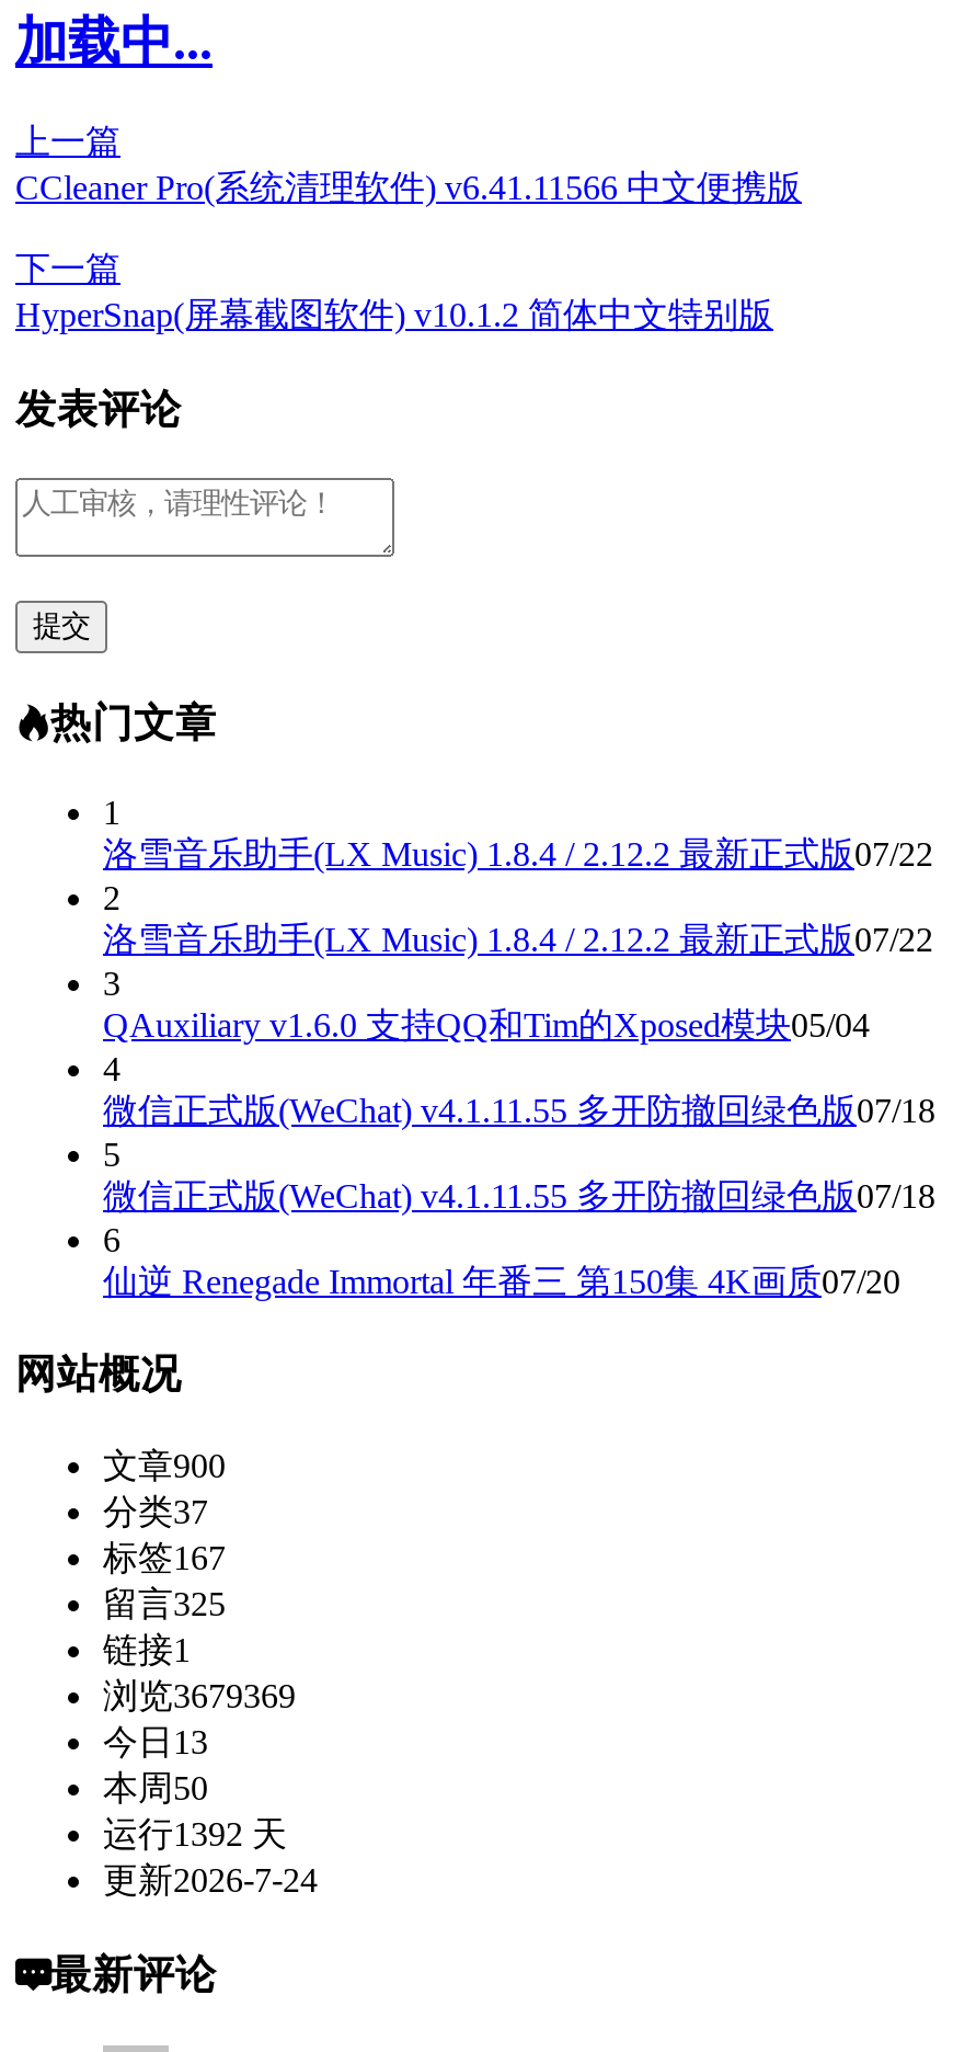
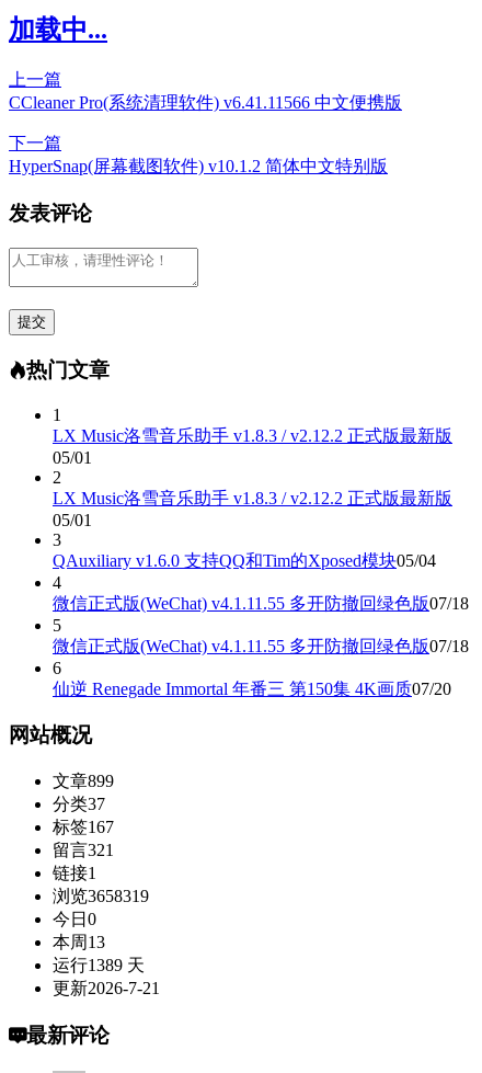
[103,835,933,872] 洛雪音乐助手(LX Music) 1.8.4 / 2.12.2 最新正式版07/22 -> [53,426,452,467] LX Music洛雪音乐助手 v1.8.3 / v2.12.2 正式版最新版 | 05/01
[103,920,933,958] 洛雪音乐助手(LX Music) 1.8.4 / 2.12.2 最新正式版07/22 -> [53,489,452,529] LX Music洛雪音乐助手 v1.8.3 / v2.12.2 正式版最新版 | 05/01
[103,1447,226,1485] 文章900 -> [53,772,114,790] 文章899
[103,1585,226,1623] 留言325 -> [53,841,114,859] 留言321
[103,1678,296,1715] 浏览3679369 -> [53,887,149,906] 浏览3658319
[103,1724,208,1761] 今日13 -> [53,910,96,929] 今日0
[103,1770,208,1807] 本周50 -> [53,933,105,952] 本周13
[103,1816,287,1853] 运行1392 天 -> [53,956,145,975] 运行1389 天
[103,1862,318,1899] 更新2026-7-24 -> [53,979,160,998] 更新2026-7-21

